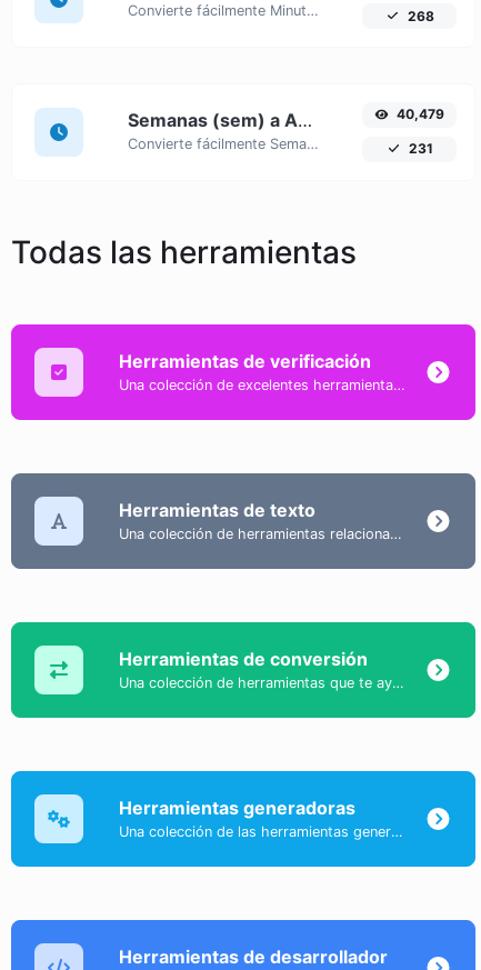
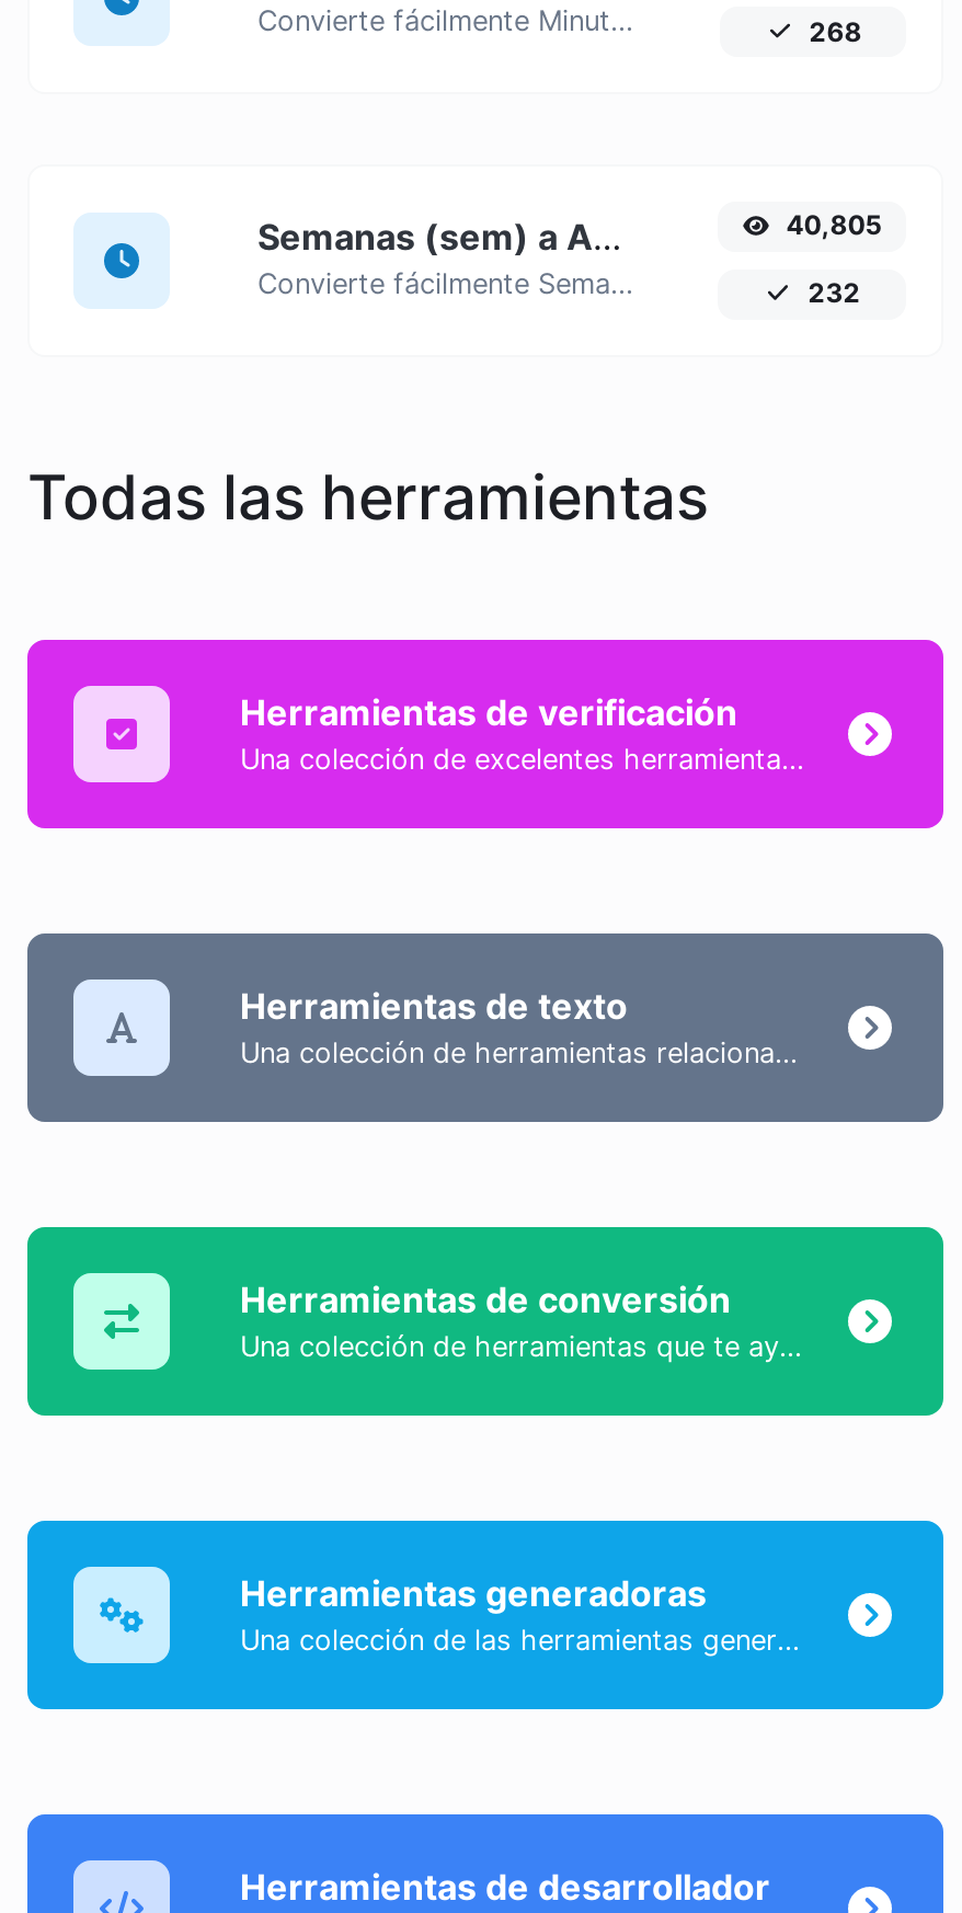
[393,106,445,123] 40,479 -> [779,209,882,242] 40,805
[405,140,433,157] 231 -> [801,277,861,309] 232

